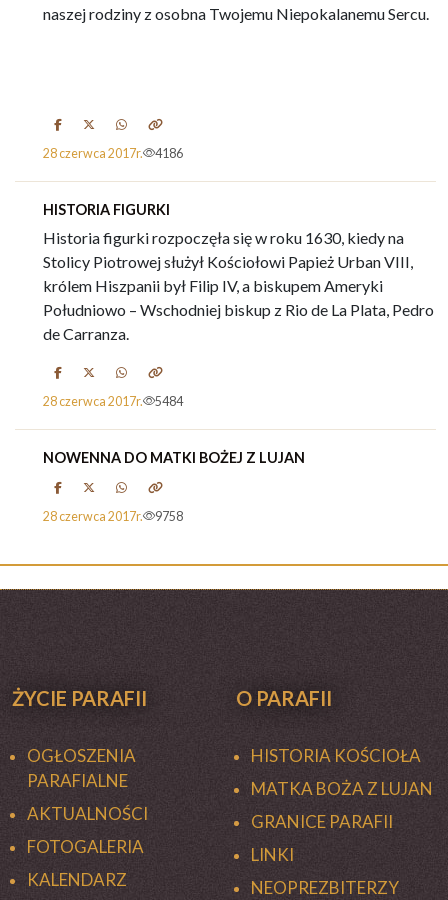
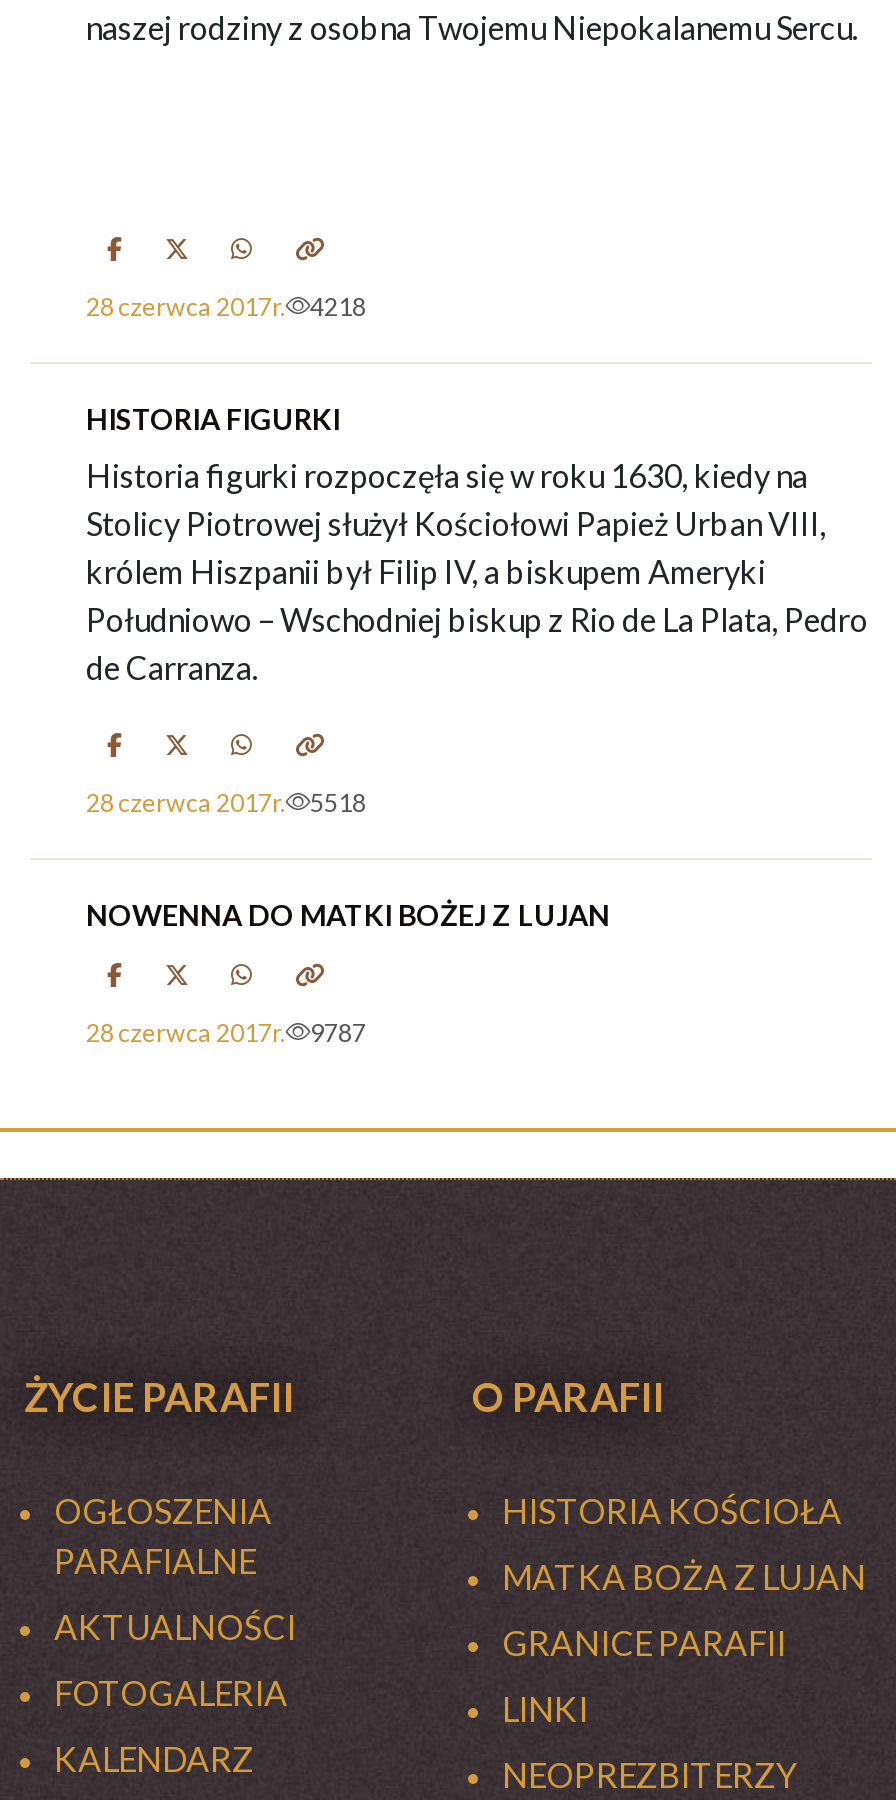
[43,145,183,160] 28 czerwca 2017r. 4186 -> [86,291,366,321] 28 czerwca 2017r. 4218
[43,393,183,408] 28 czerwca 2017r. 5484 -> [86,787,366,817] 28 czerwca 2017r. 5518
[43,508,183,523] 28 czerwca 2017r. 9758 -> [86,1017,366,1047] 28 czerwca 2017r. 9787

